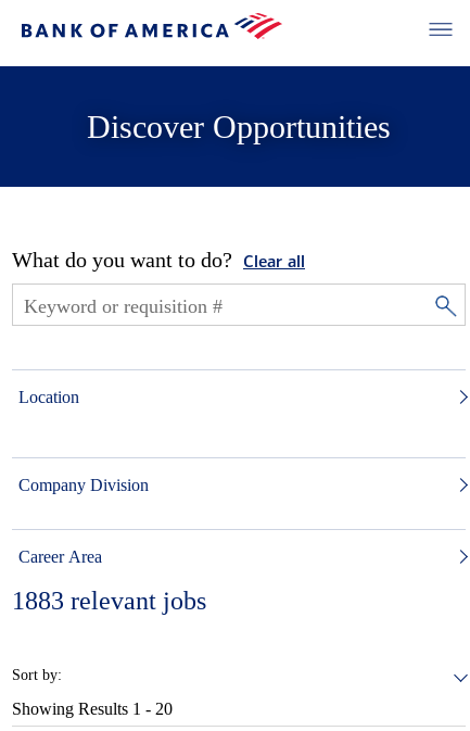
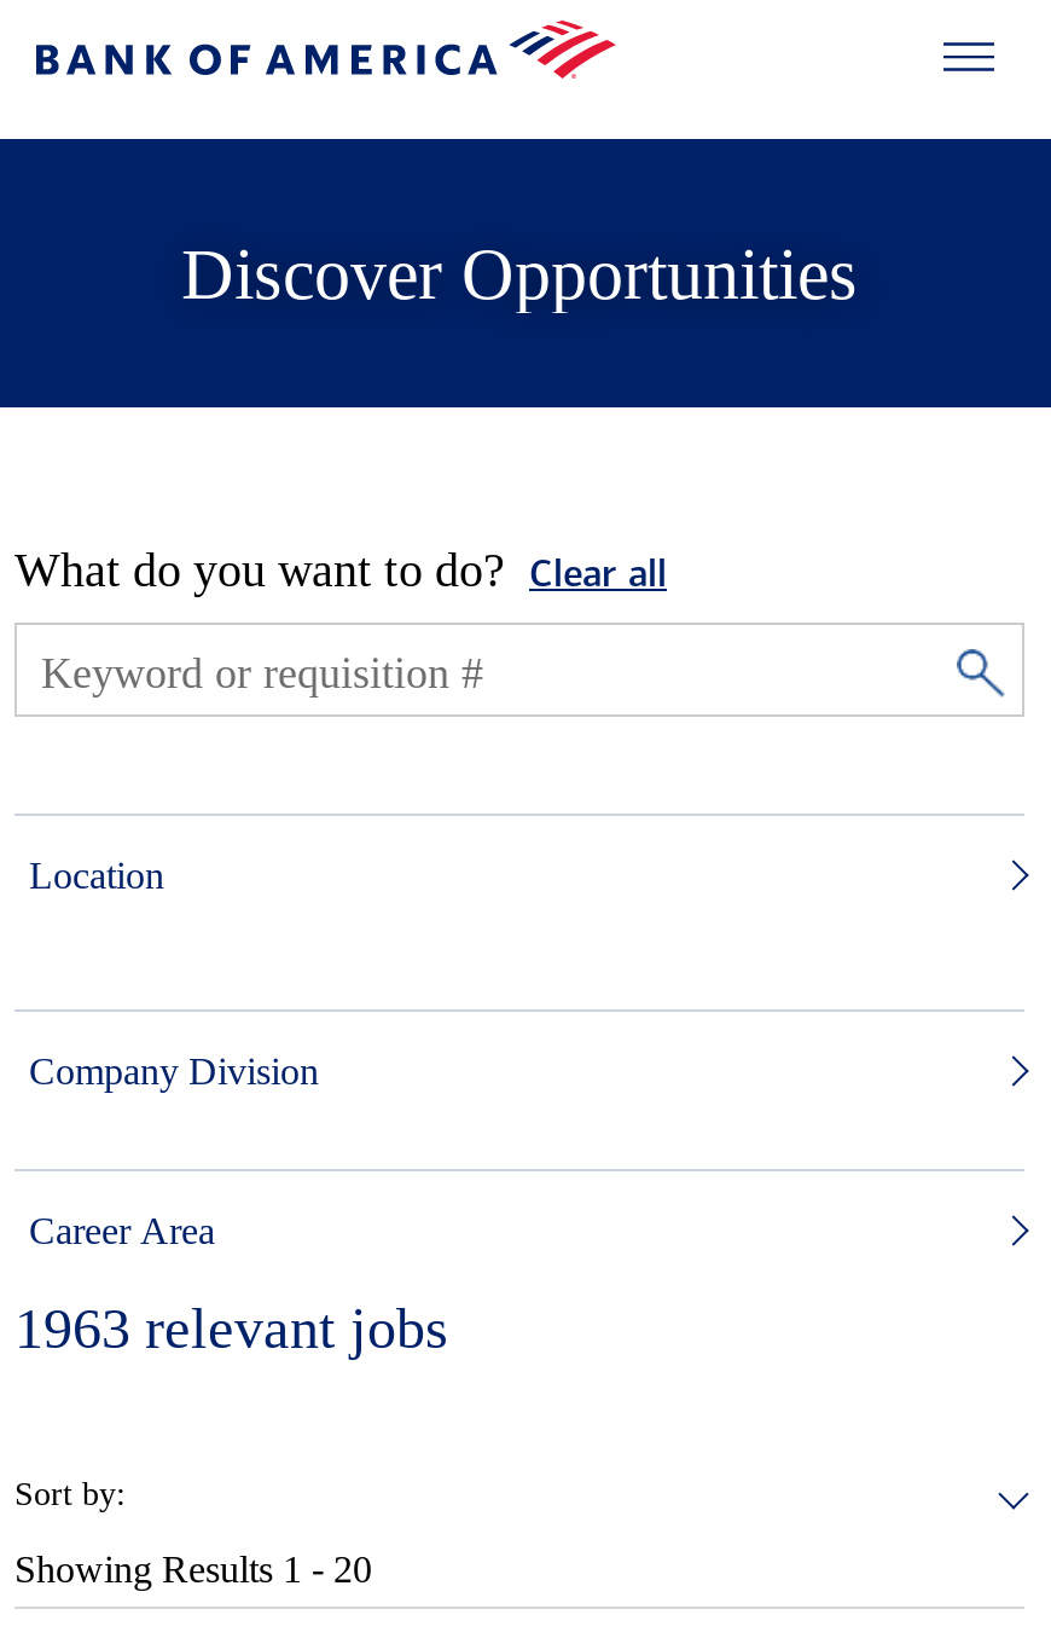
[12,587,206,615] 1883 relevant jobs -> [14,1297,447,1360] 1963 relevant jobs

